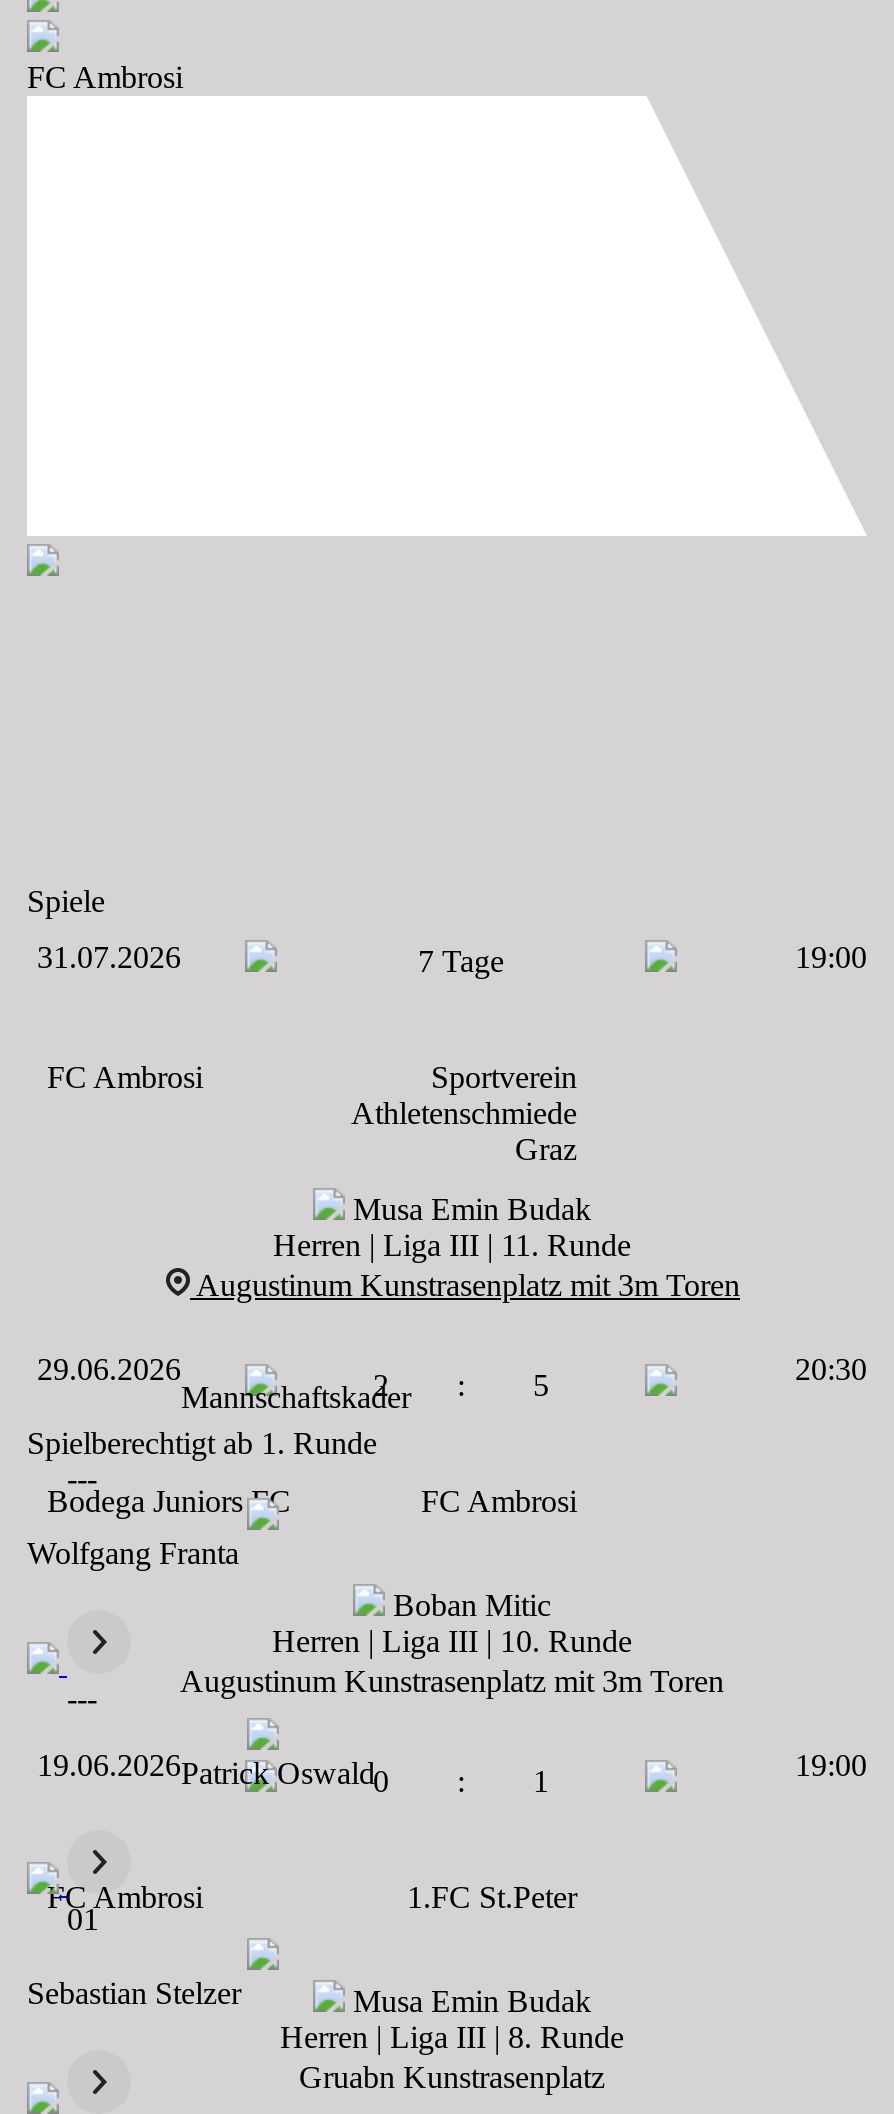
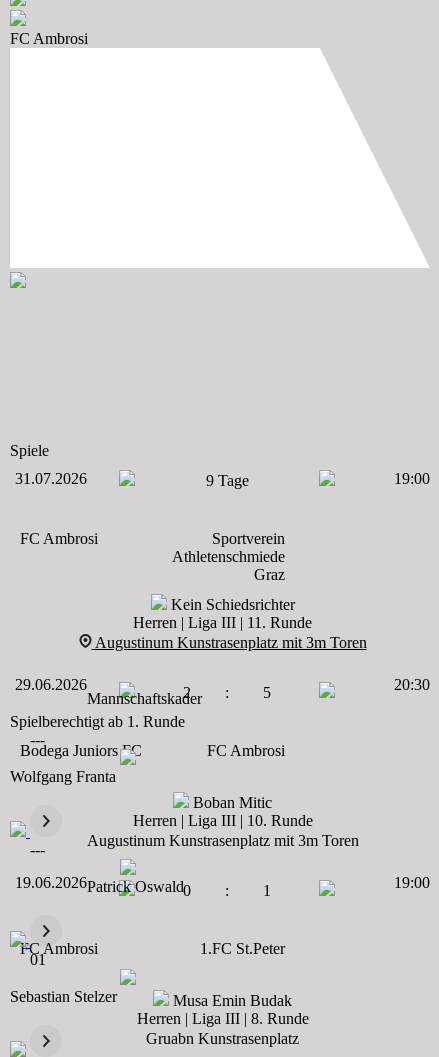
[418,944,504,978] 7 Tage -> [205,472,248,489] 9 Tage
[345,1192,591,1226] Musa Emin Budak -> [166,596,294,613] Kein Schiedsrichter

